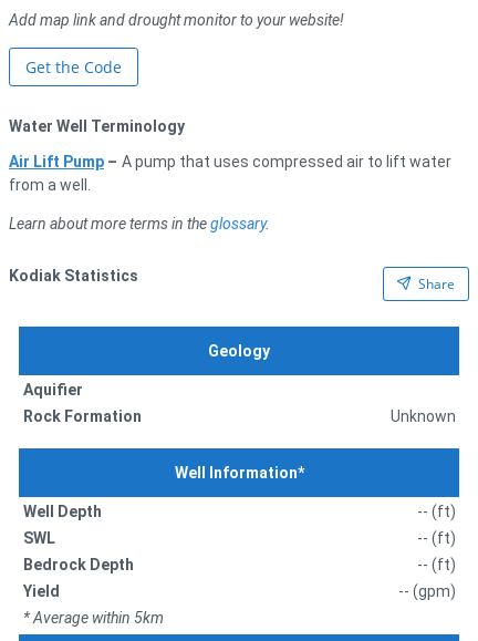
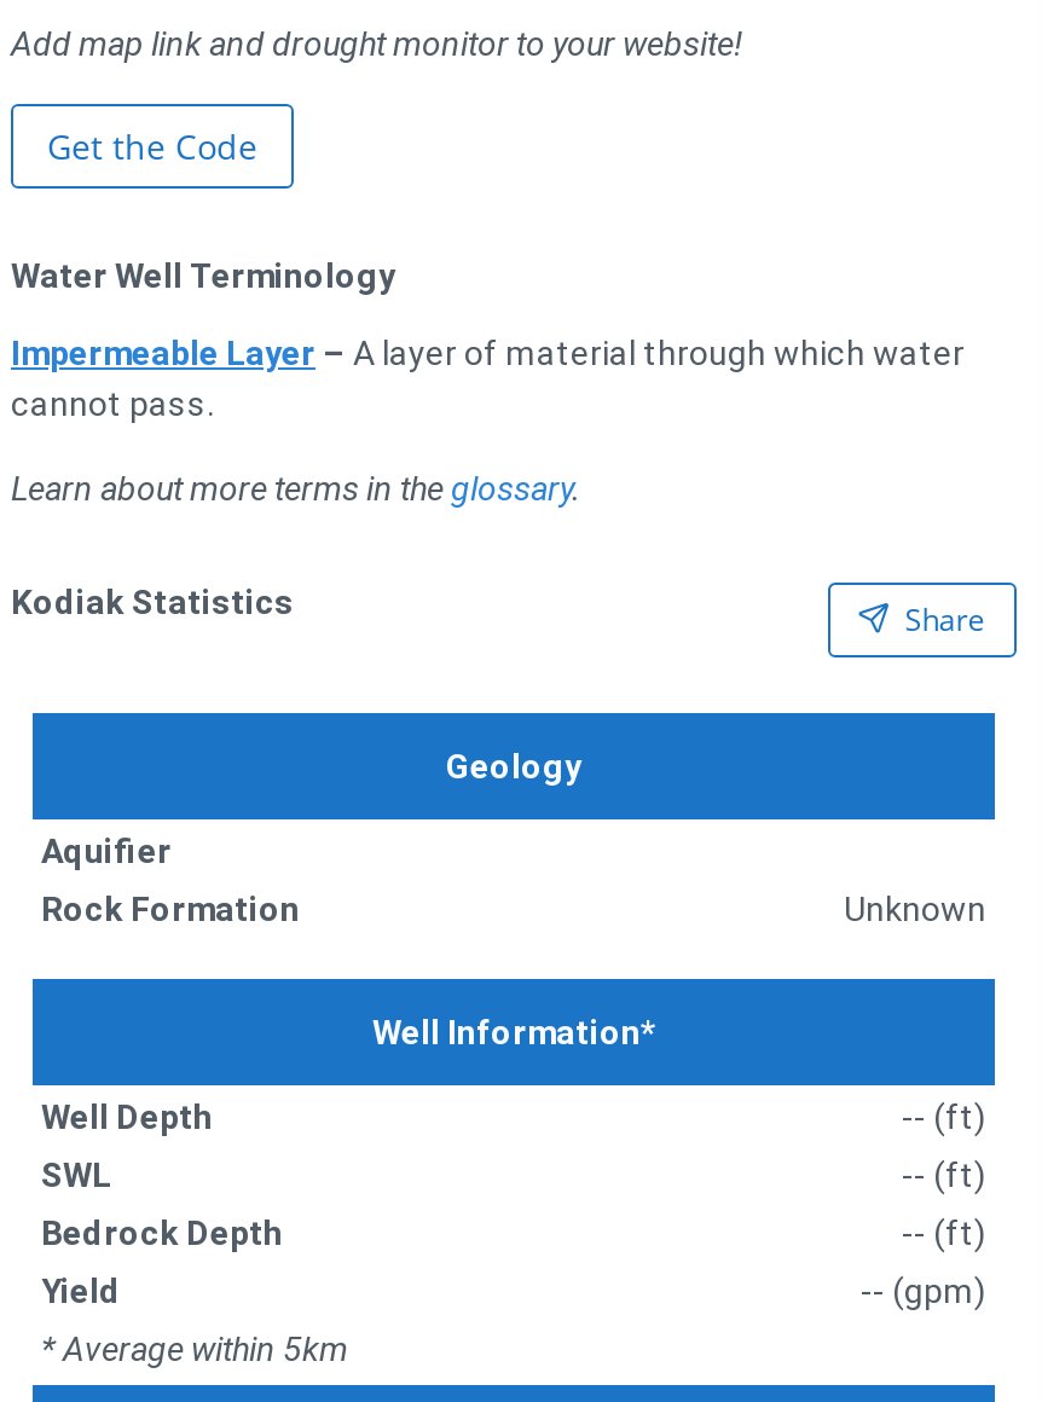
[9,152,451,193] Air Lift Pump – A pump that uses compressed air to lift water | from a well. -> [11,332,965,422] Impermeable Layer – A layer of material through which water | cannot pass.

